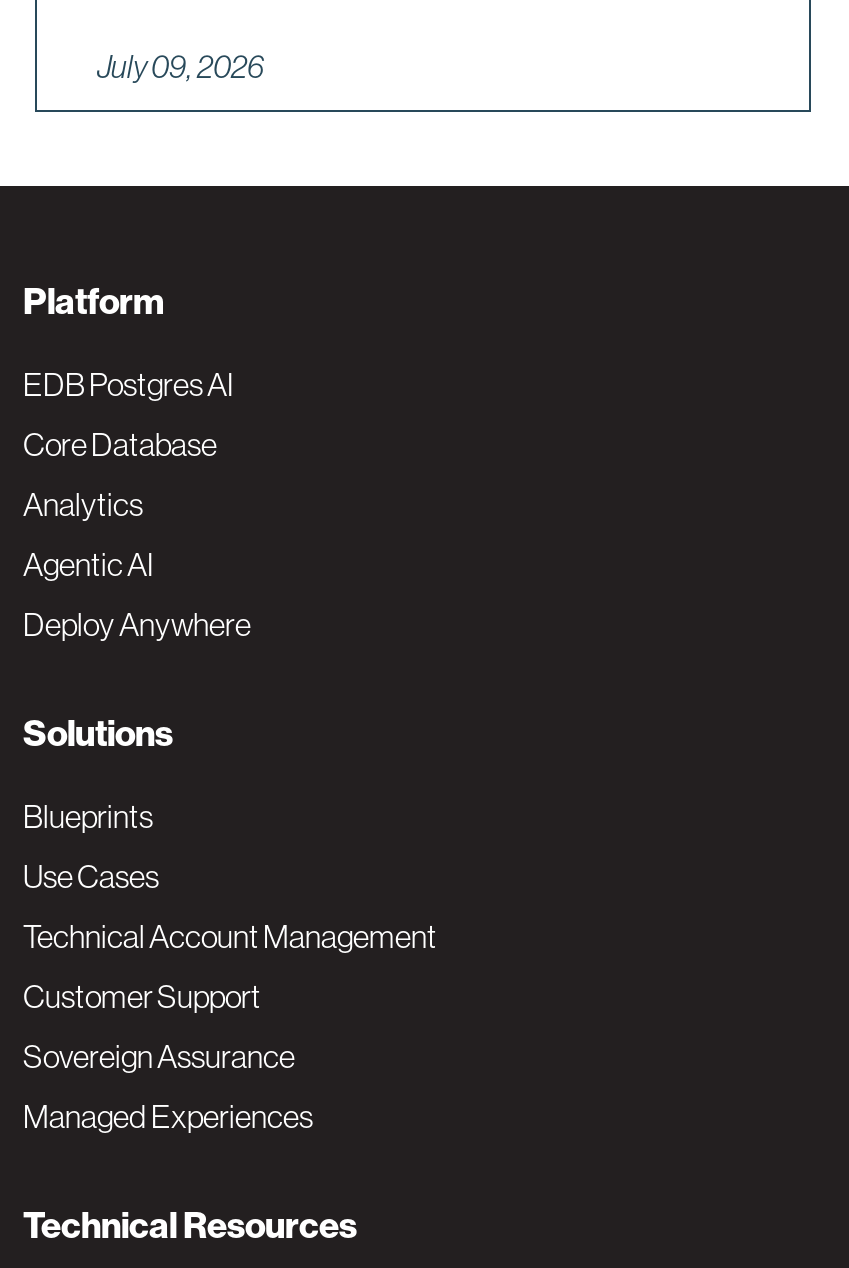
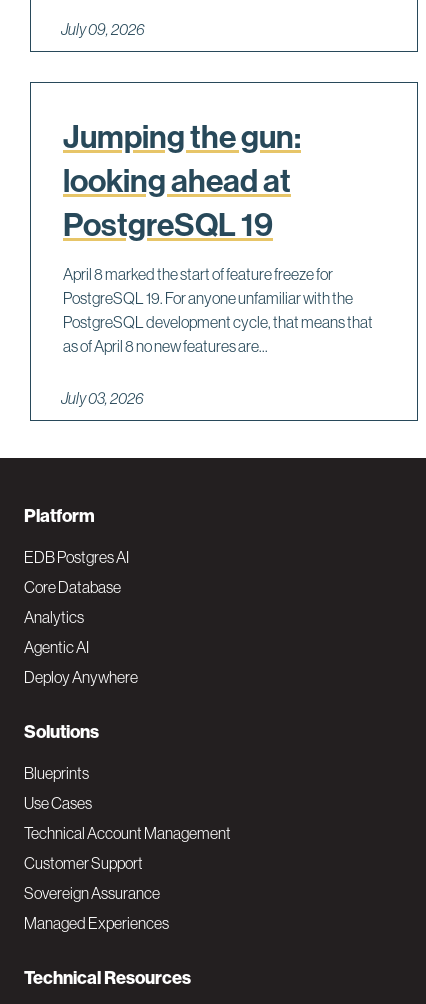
none -> [61,118,373,407] Jumping the gun: | looking ahead at | PostgreSQL 19 | April 8 marked the start of feature freeze for | PostgreSQL 19. For anyone unfamiliar with the | PostgreSQL development cycle, that means that | as of April 8 no new features are... | July 03, 2026

